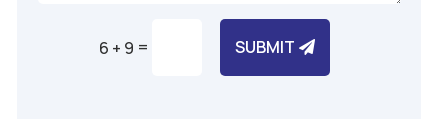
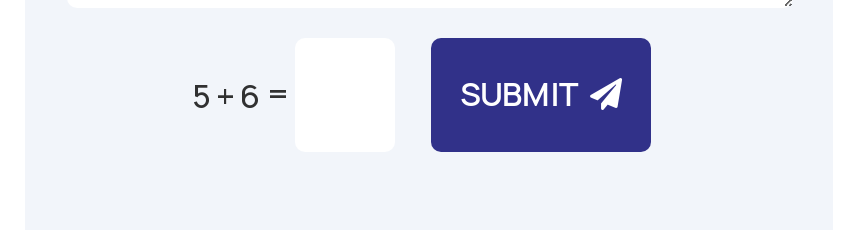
[99,36,152,59] 6 + 9 = -> [192,71,296,118] 5 + 6 =

